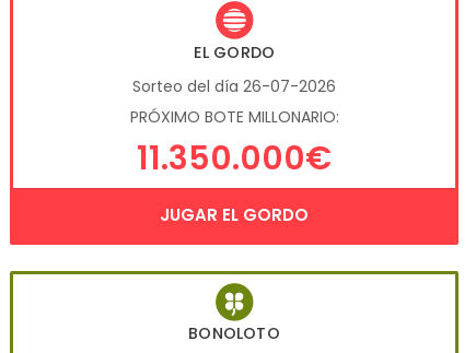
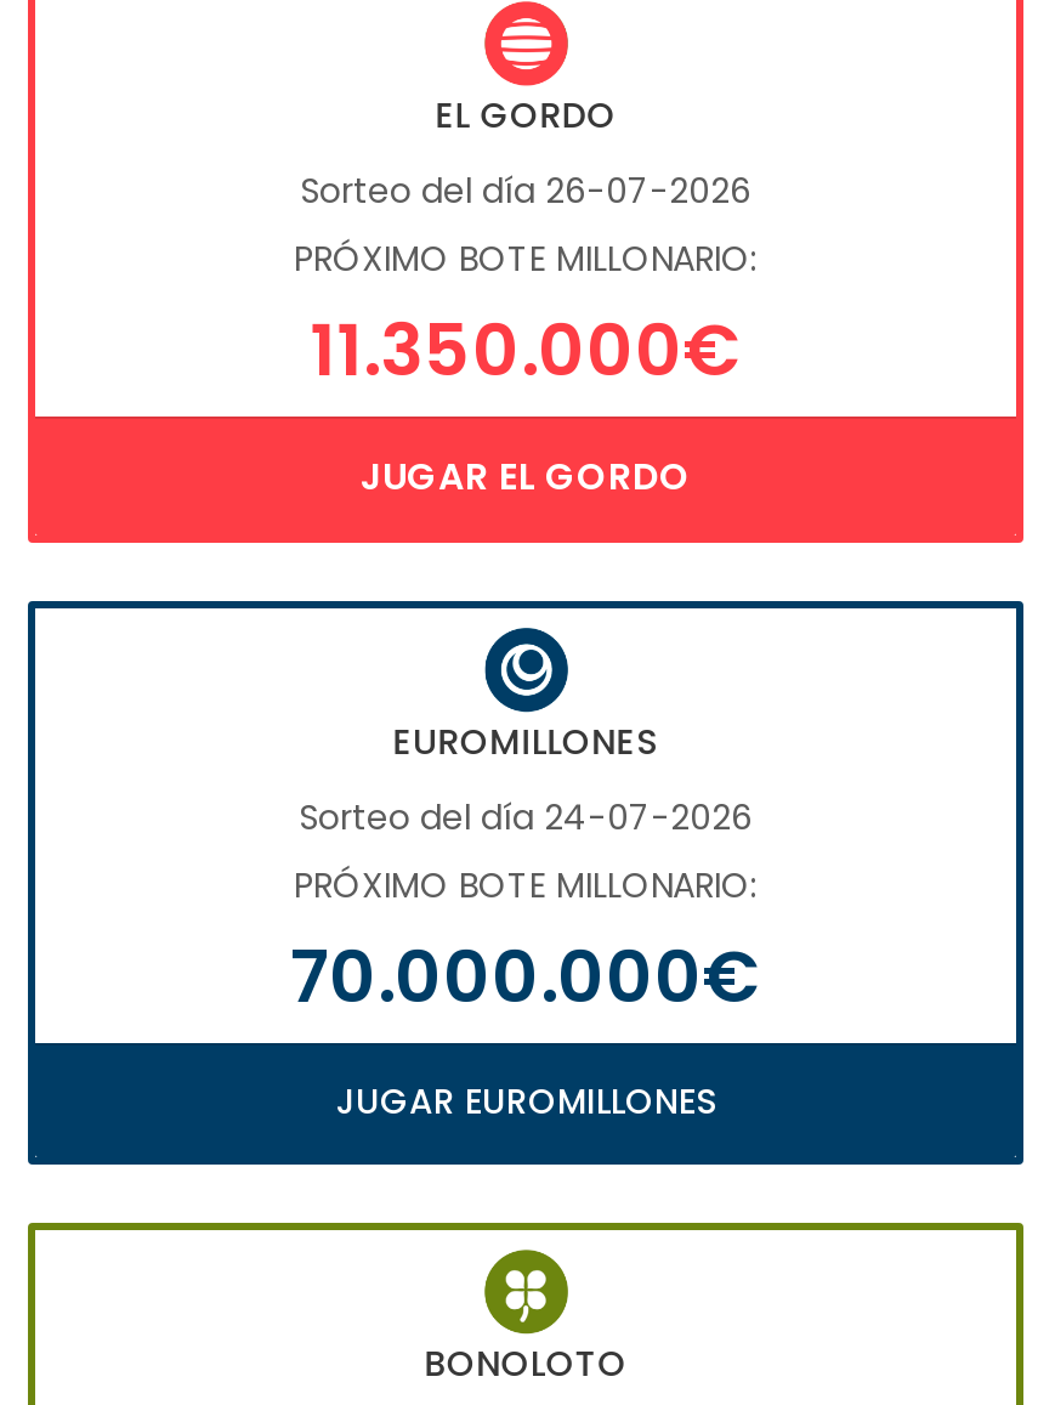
none -> [25,597,1026,1168] [image] | EUROMILLONES | Sorteo del día 24-07-2026 | PRÓXIMO BOTE MILLONARIO: | 70.000.000€ | JUGAR EUROMILLONES

